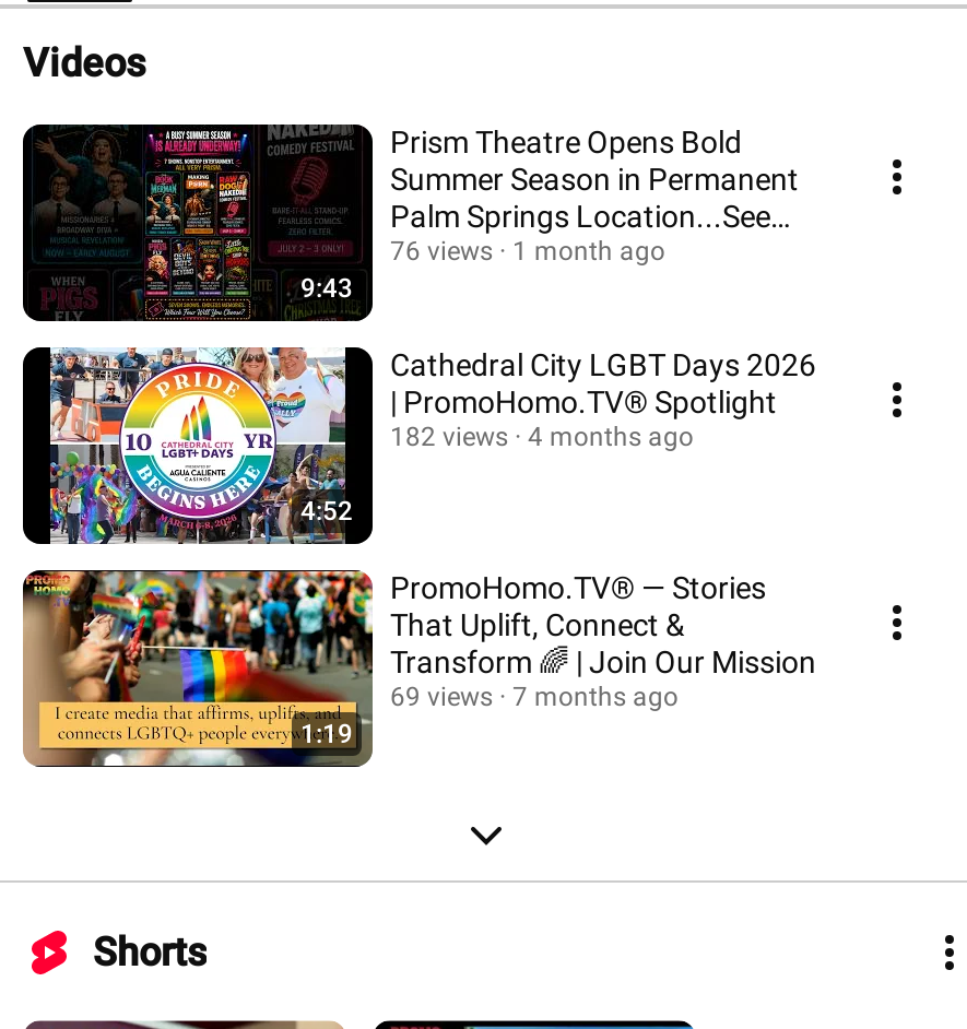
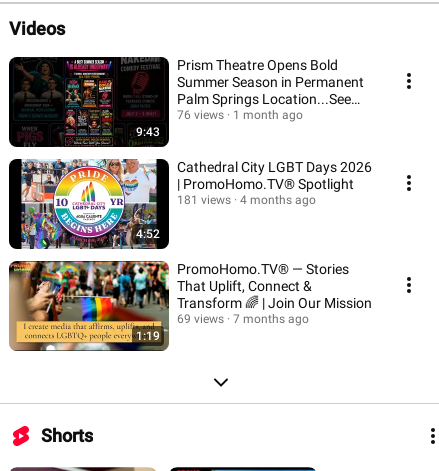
[390,422,694,452] 182 views 4 months ago -> [177,193,316,207] 181 views 4 months ago

